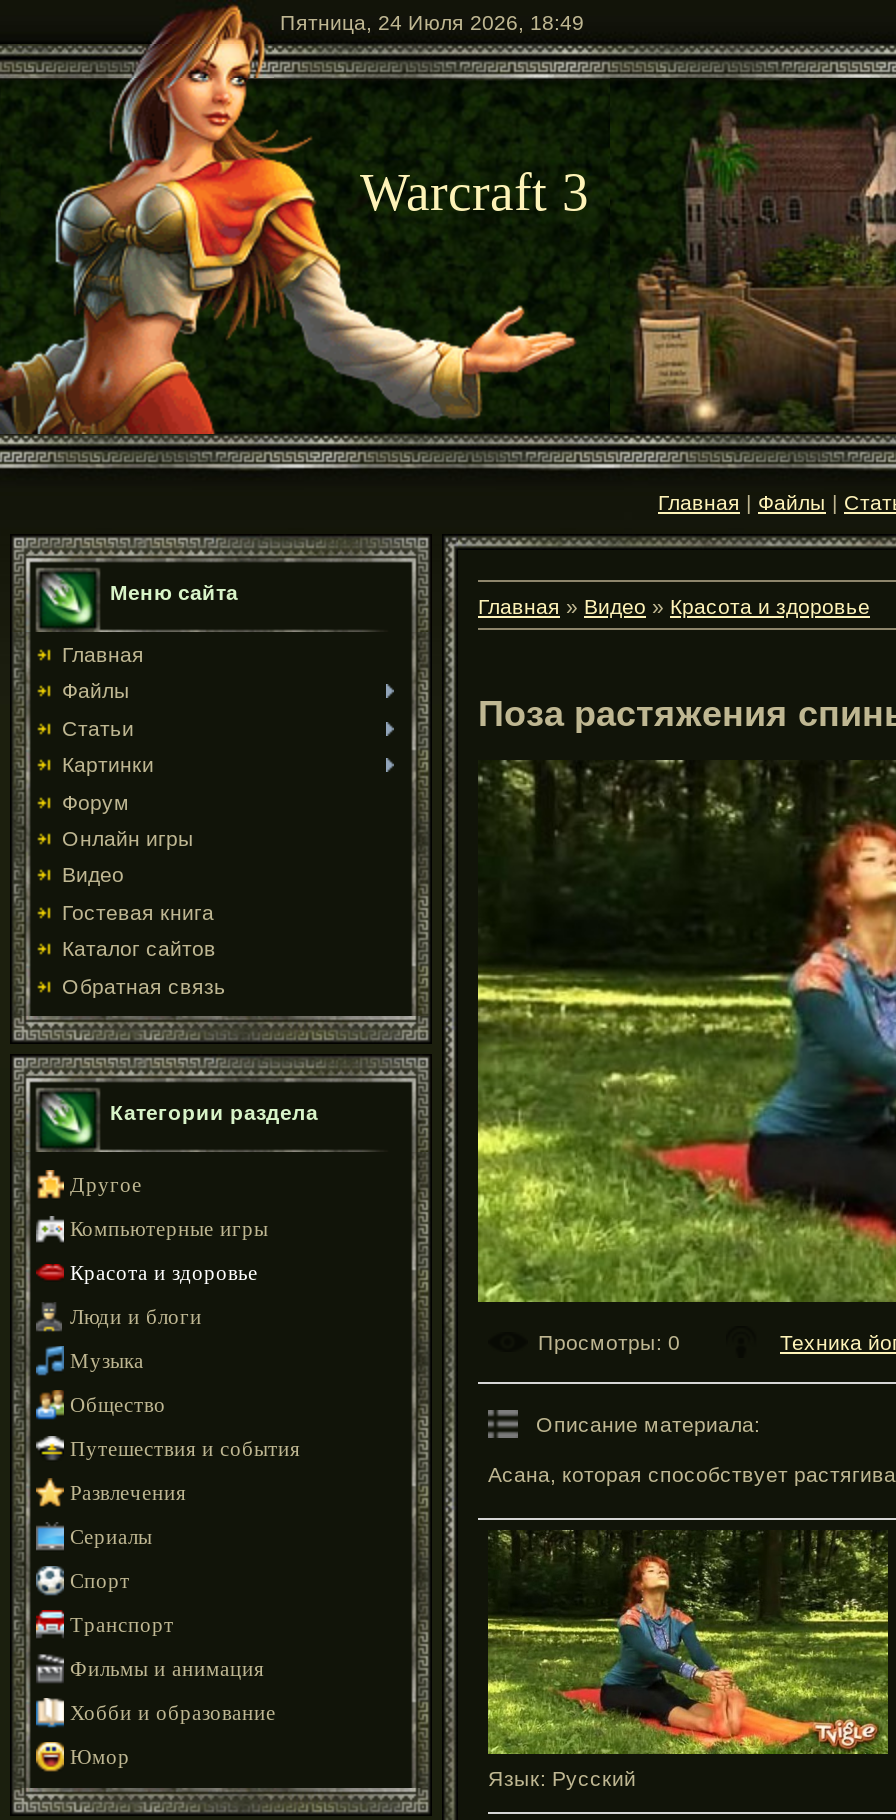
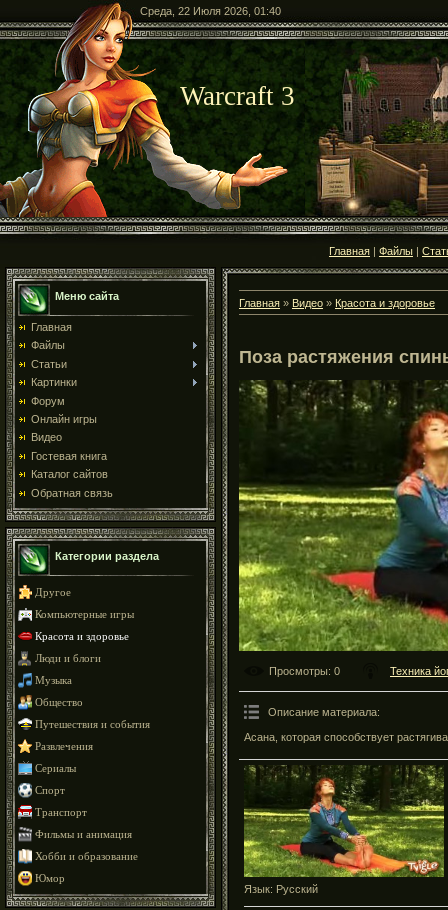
[280,10,584,34] Пятница, 24 Июля 2026, 18:49 -> [140,5,281,17] Среда, 22 Июля 2026, 01:40

